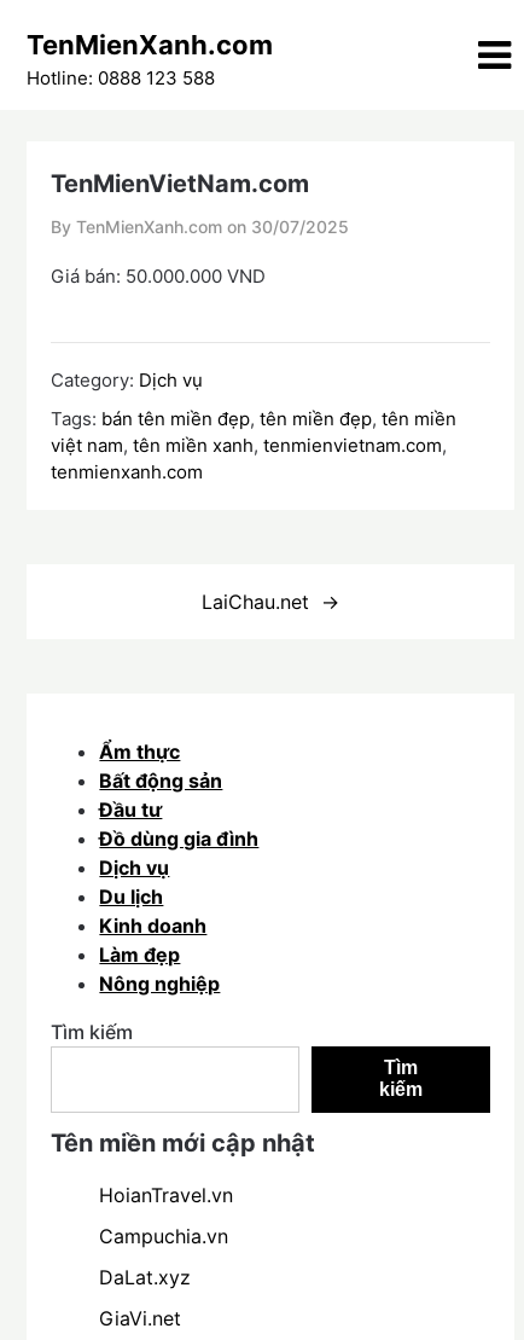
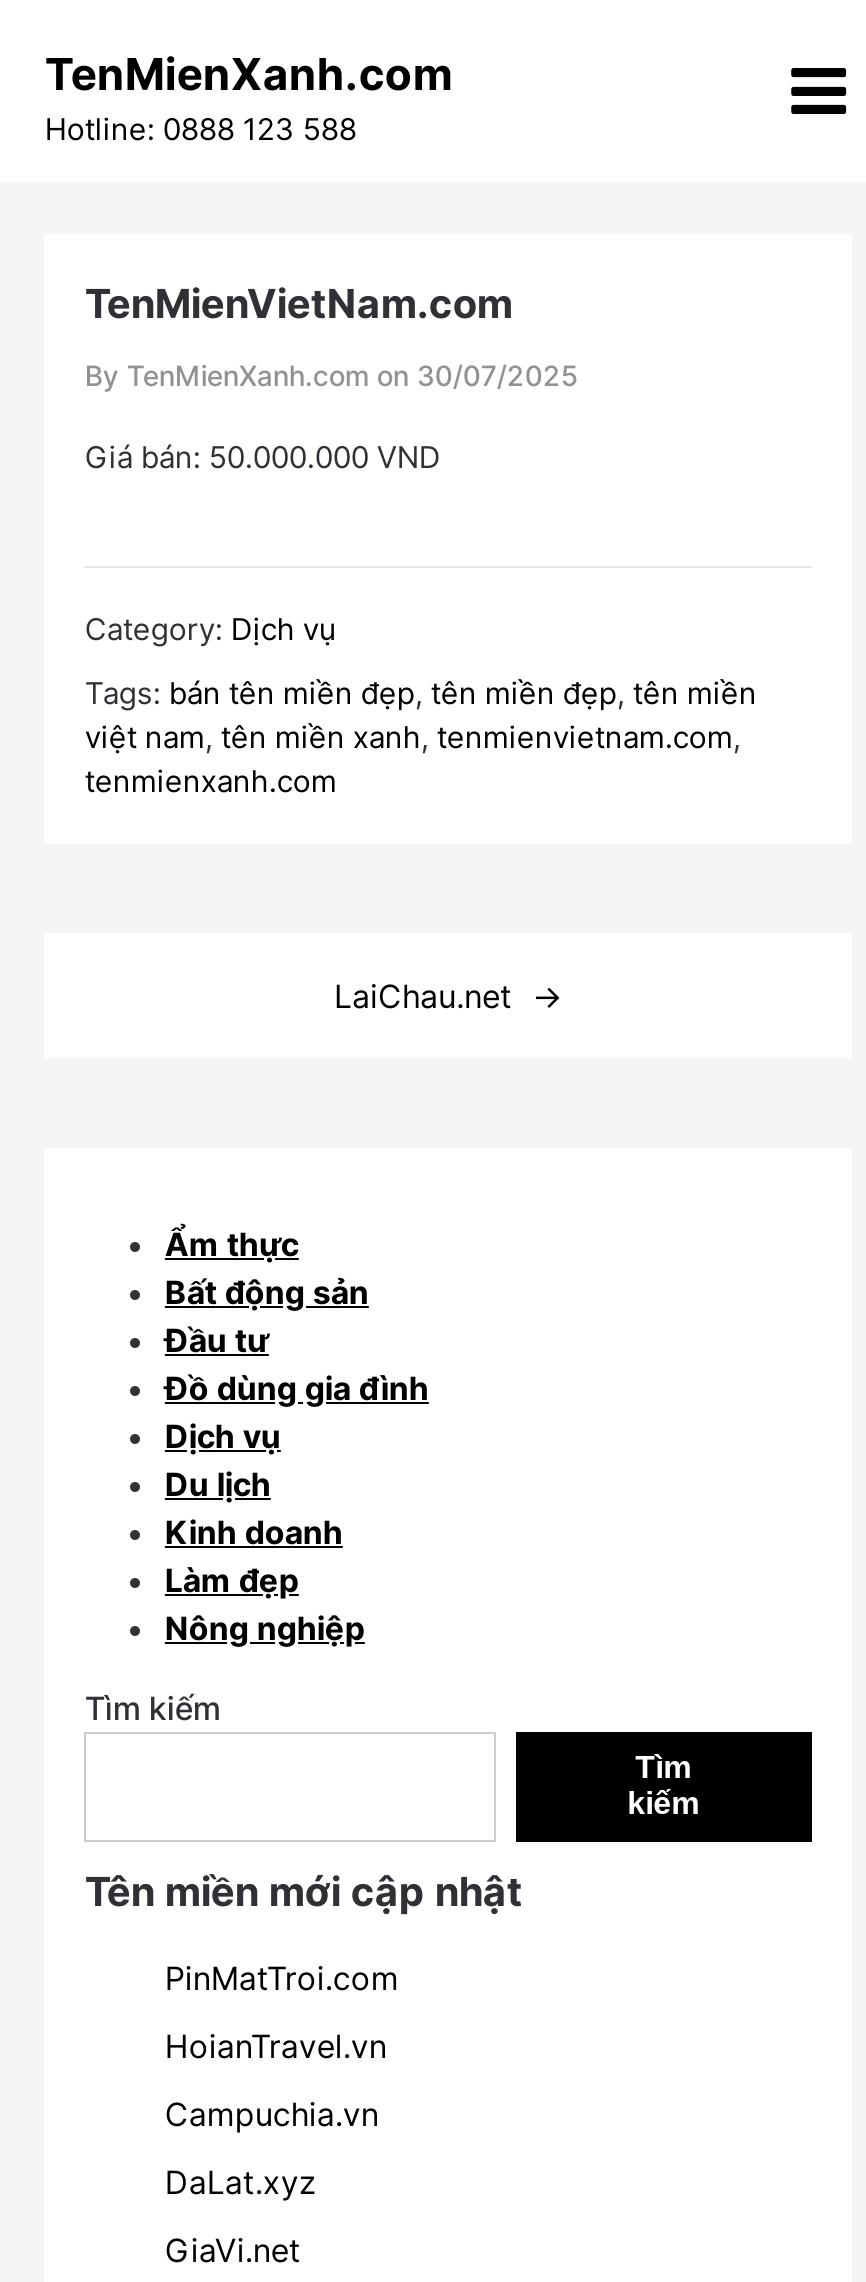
none -> [165,1958,399,1998] PinMatTroi.com

